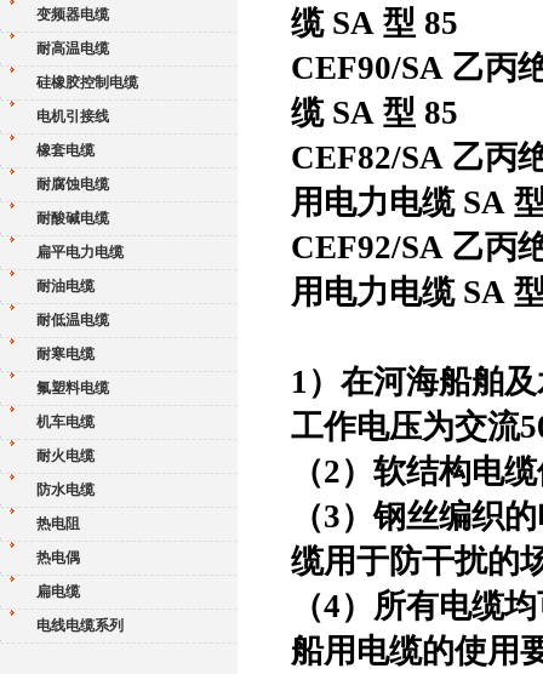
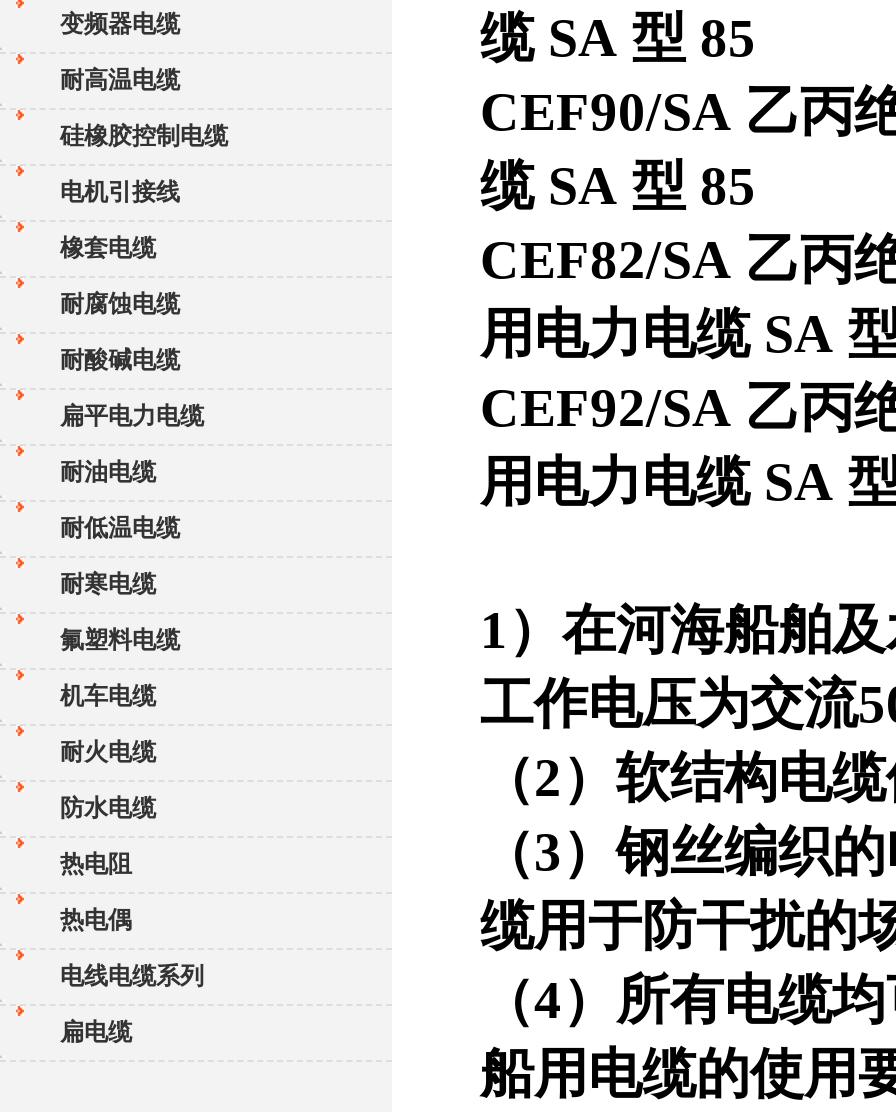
moved [36,583,80,600] -> [60,1018,132,1046]: 扁电缆
moved [36,617,124,634] -> [60,962,204,990]: 电线电缆系列

